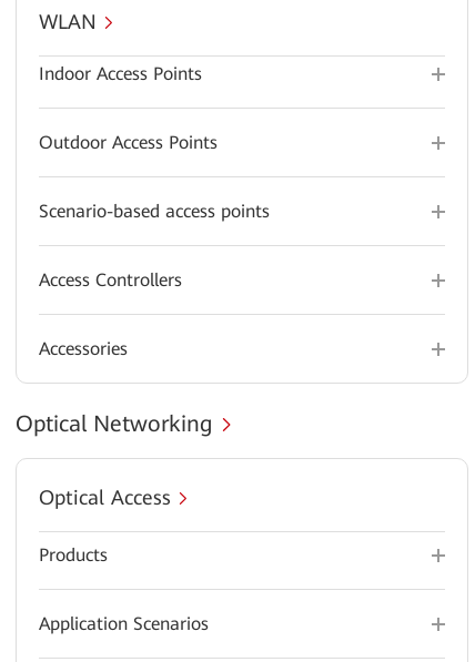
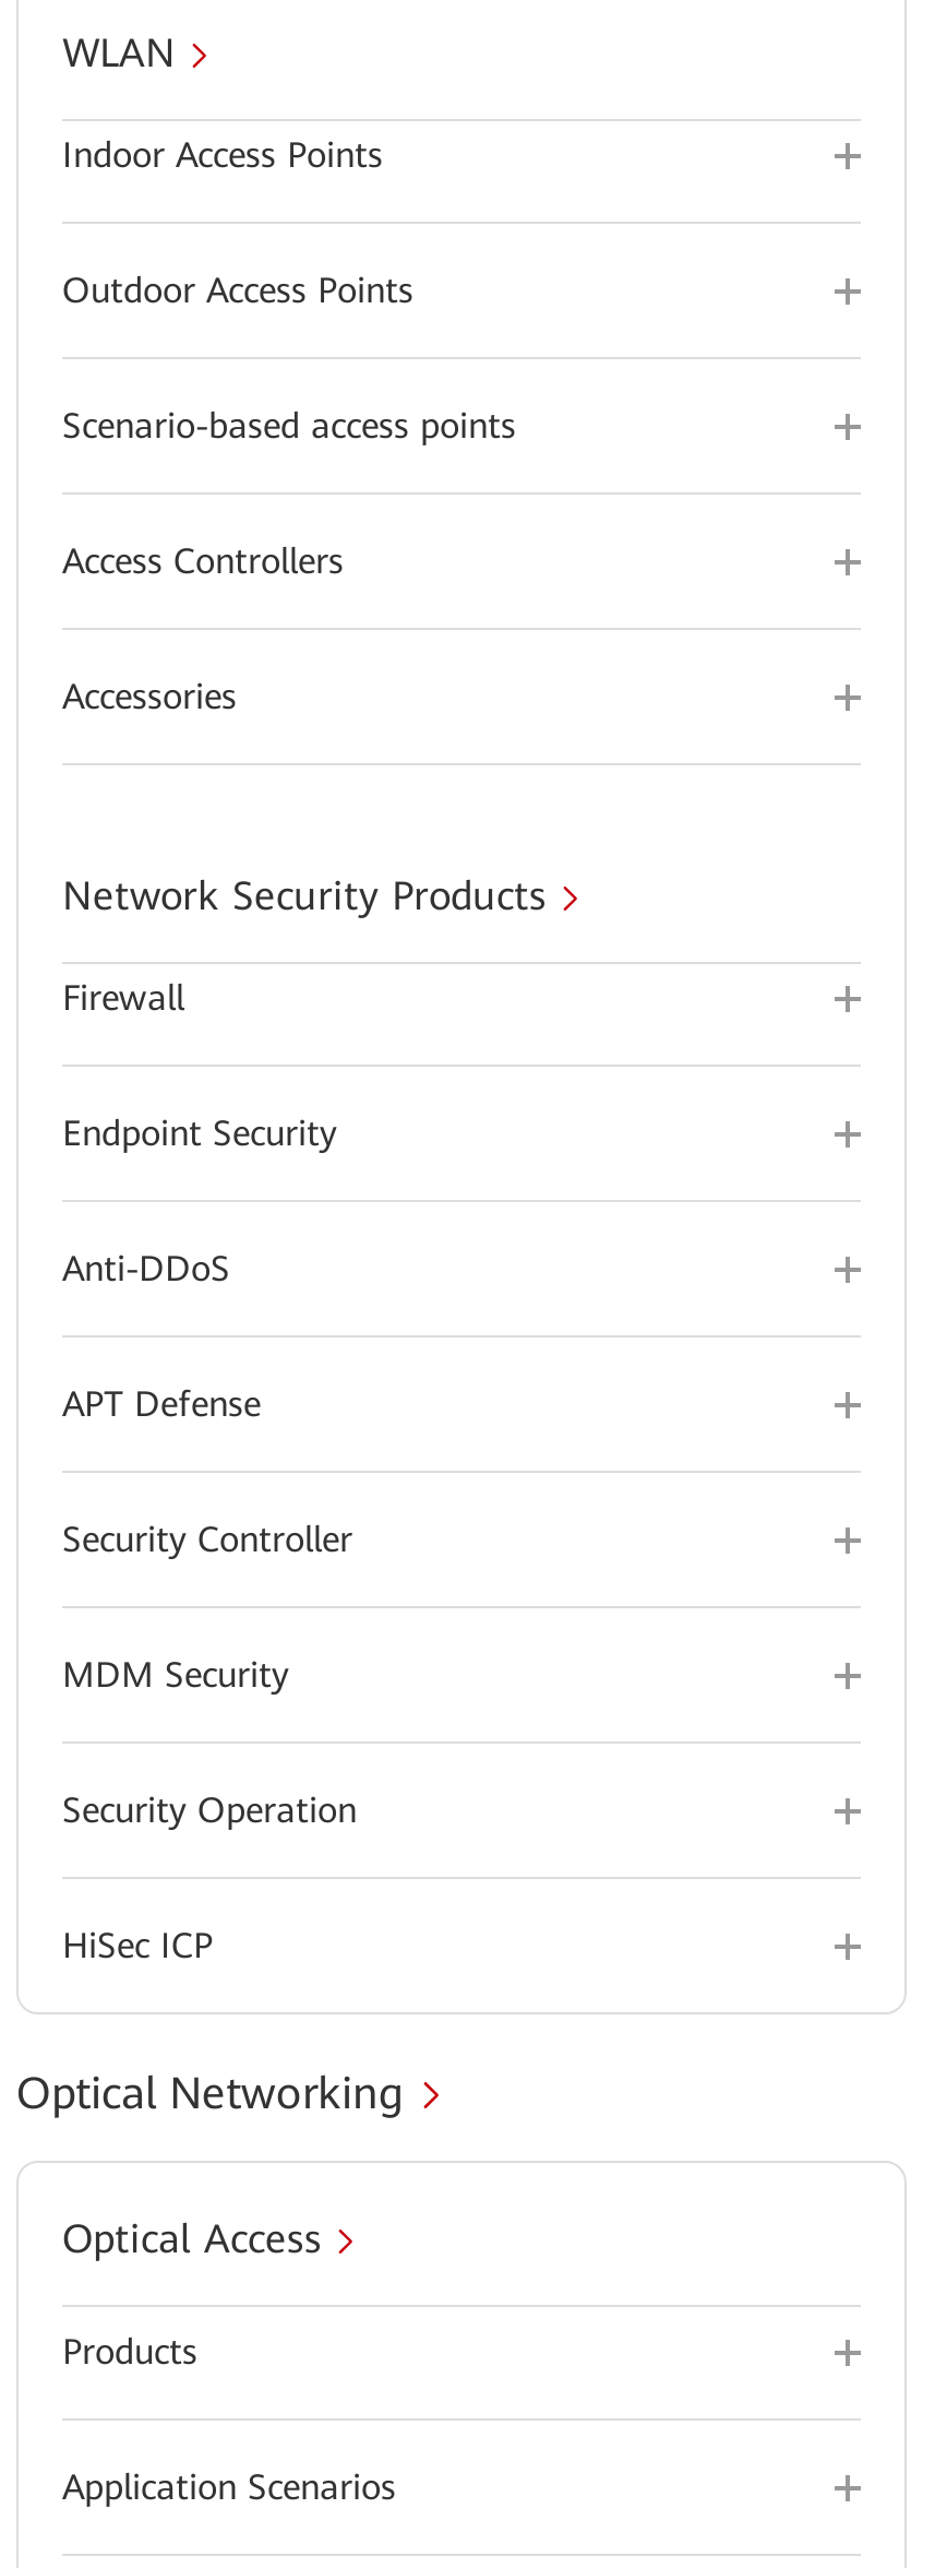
none -> [62,872,547,1966] Network Security Products | Firewall | Endpoint Security | Anti-DDoS | APT Defense | Security Controller | MDM Security | Security Operation | HiSec ICP

